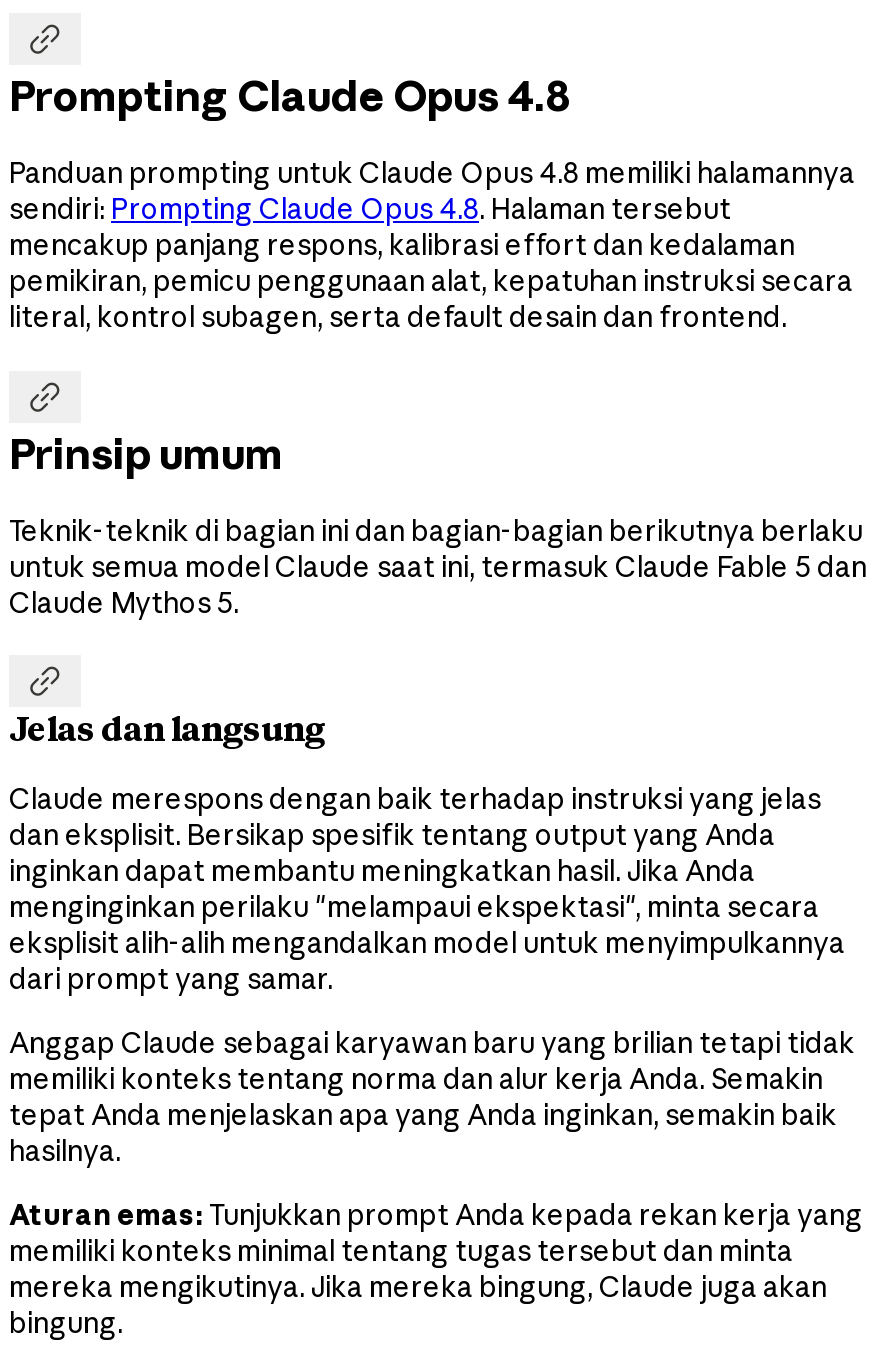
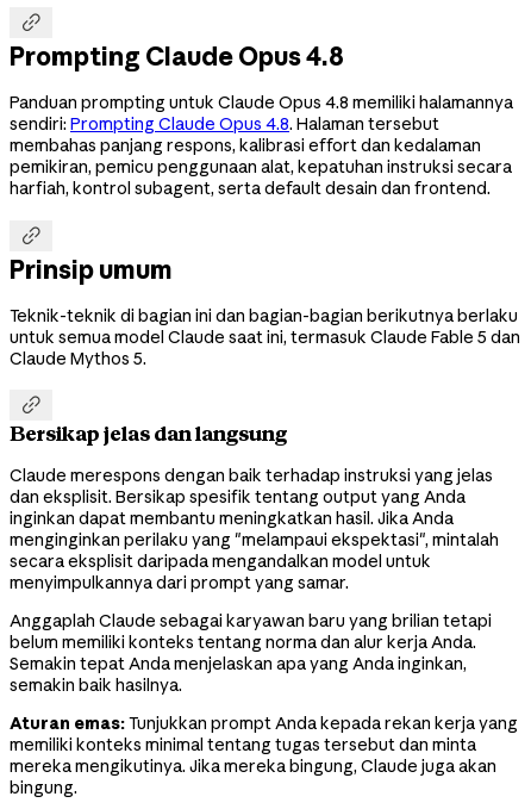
[9,228,795,264] mencakup panjang respons, kalibrasi effort dan kedalaman -> [10,135,481,157] membahas panjang respons, kalibrasi effort dan kedalaman
[9,300,787,336] literal, kontrol subagen, serta default desain dan frontend. -> [10,178,491,199] harfiah, kontrol subagent, serta default desain dan frontend.
[9,708,325,748] Jelas dan langsung -> [10,421,287,445] Bersikap jelas dan langsung
[9,889,845,997] menginginkan perilaku "melampaui ekspektasi", minta secara | eksplisit alih-alih mengandalkan model untuk menyimpulkannya | dari prompt yang samar. -> [10,529,499,593] menginginkan perilaku yang "melampaui ekspektasi", mintalah | secara eksplisit daripada mengandalkan model untuk | menyimpulkannya dari prompt yang samar.
[9,1025,855,1169] Anggap Claude sebagai karyawan baru yang brilian tetapi tidak | memiliki konteks tentang norma dan alur kerja Anda. Semakin | tepat Anda menjelaskan apa yang Anda inginkan, semakin baik | hasilnya. -> [10,610,492,696] Anggaplah Claude sebagai karyawan baru yang brilian tetapi | belum memiliki konteks tentang norma dan alur kerja Anda. | Semakin tepat Anda menjelaskan apa yang Anda inginkan, | semakin baik hasilnya.

